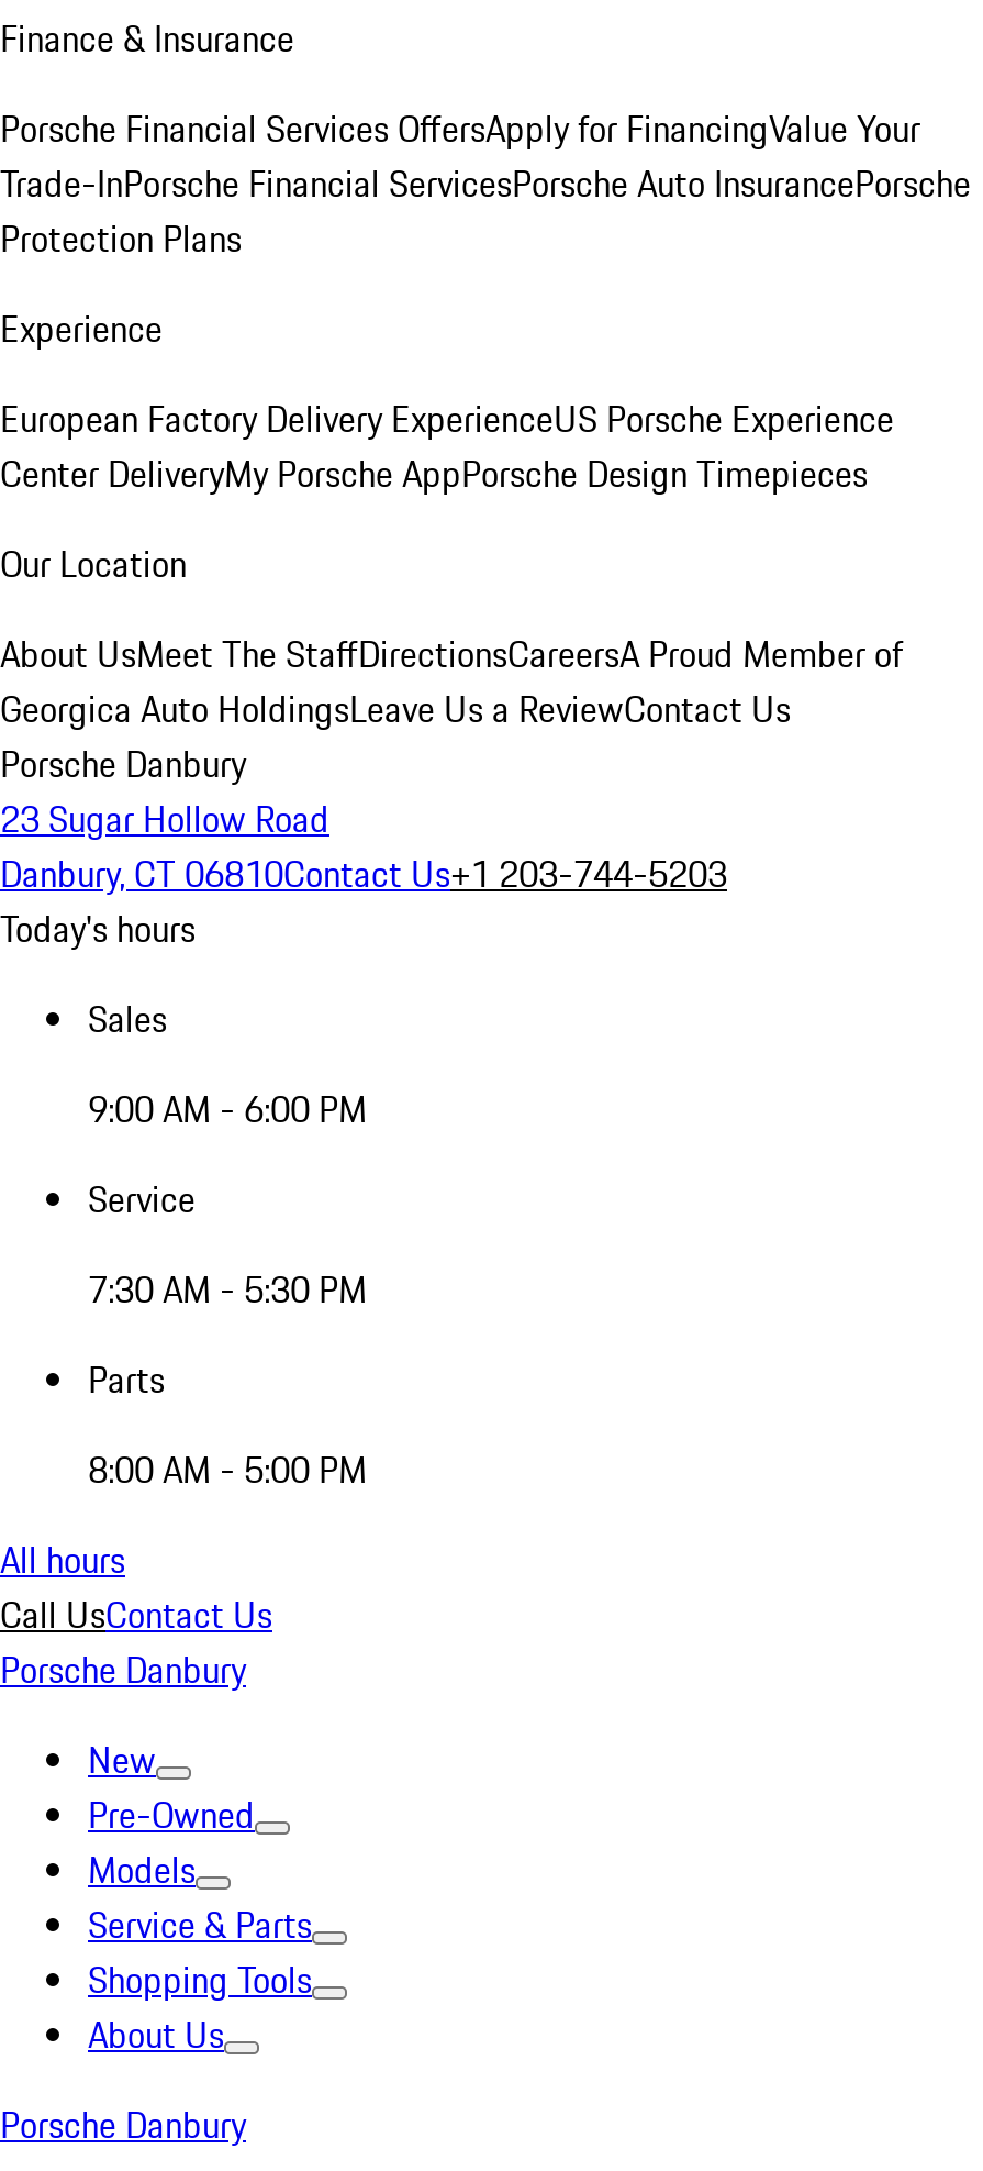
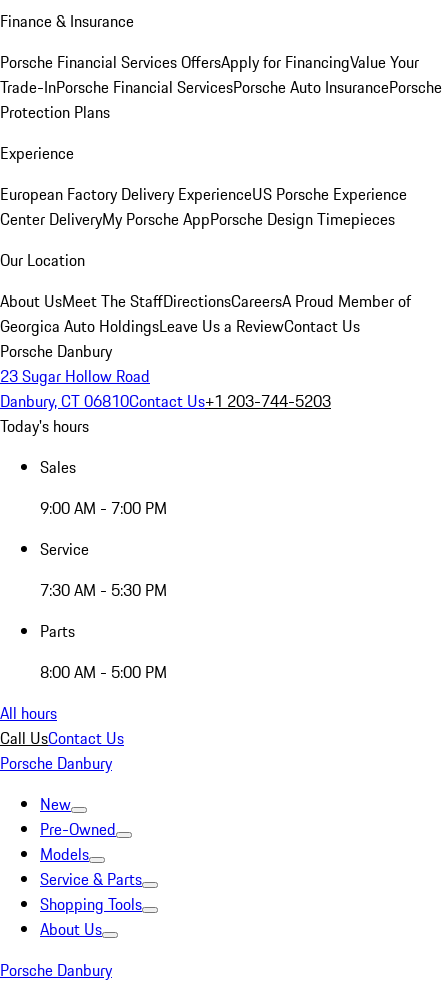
[88,1083,367,1136] 9:00 AM - 6:00 PM -> [40,496,167,520] 9:00 AM - 7:00 PM

